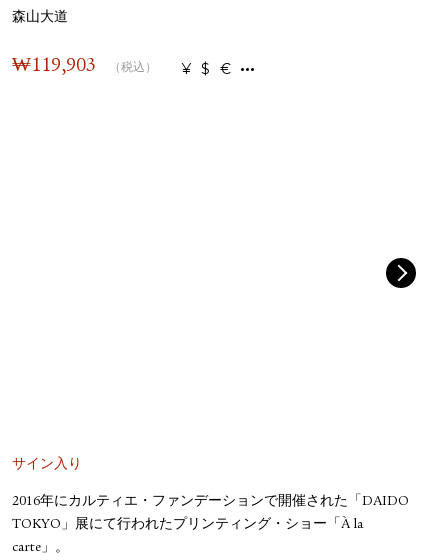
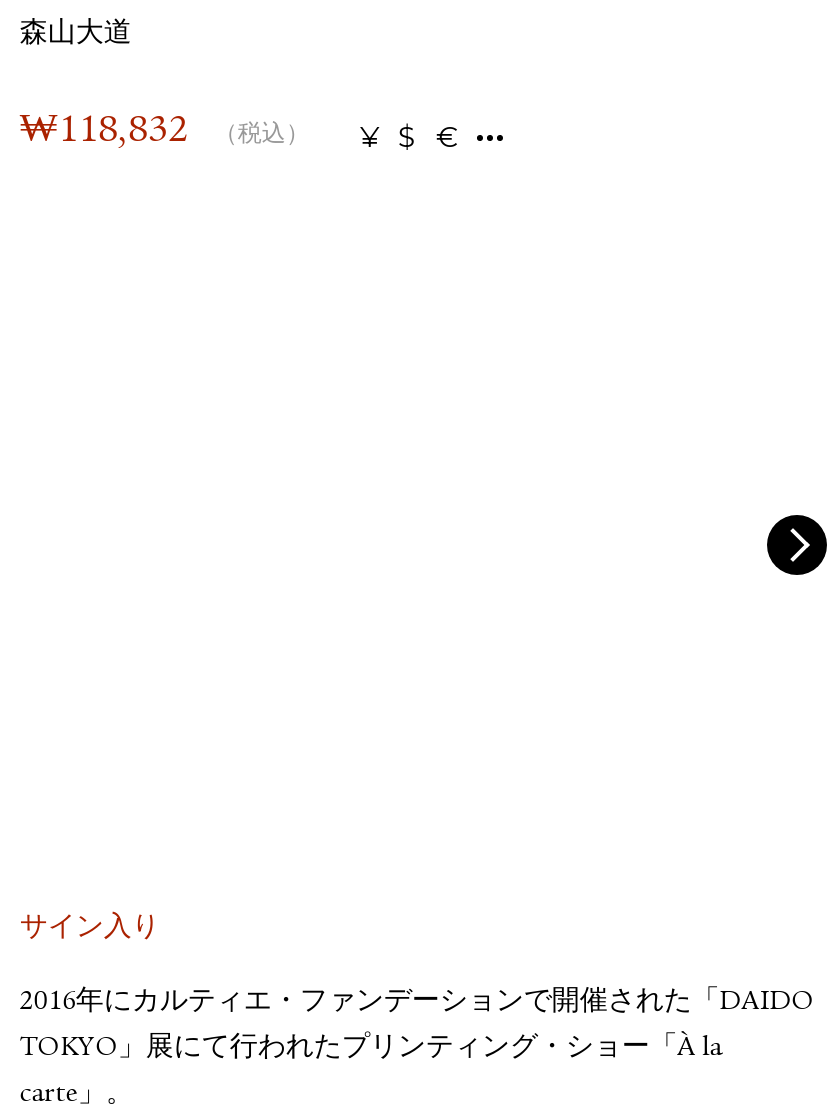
[12,57,157,77] ₩119,903 （税込） -> [20,113,310,153] ₩118,832 （税込）

